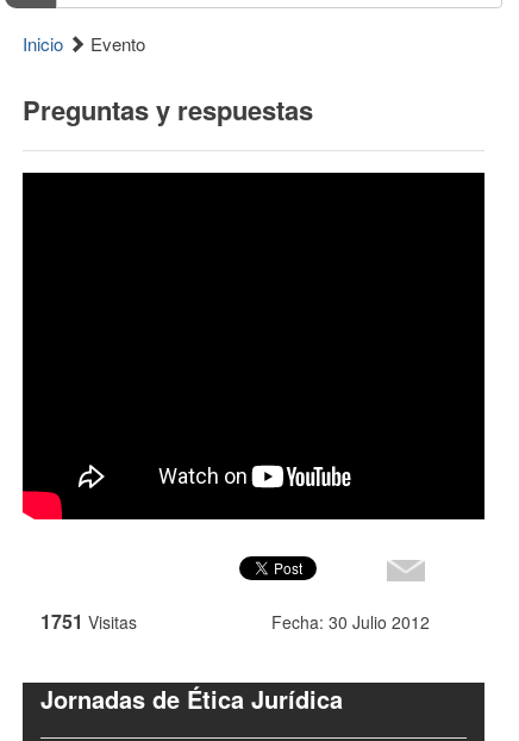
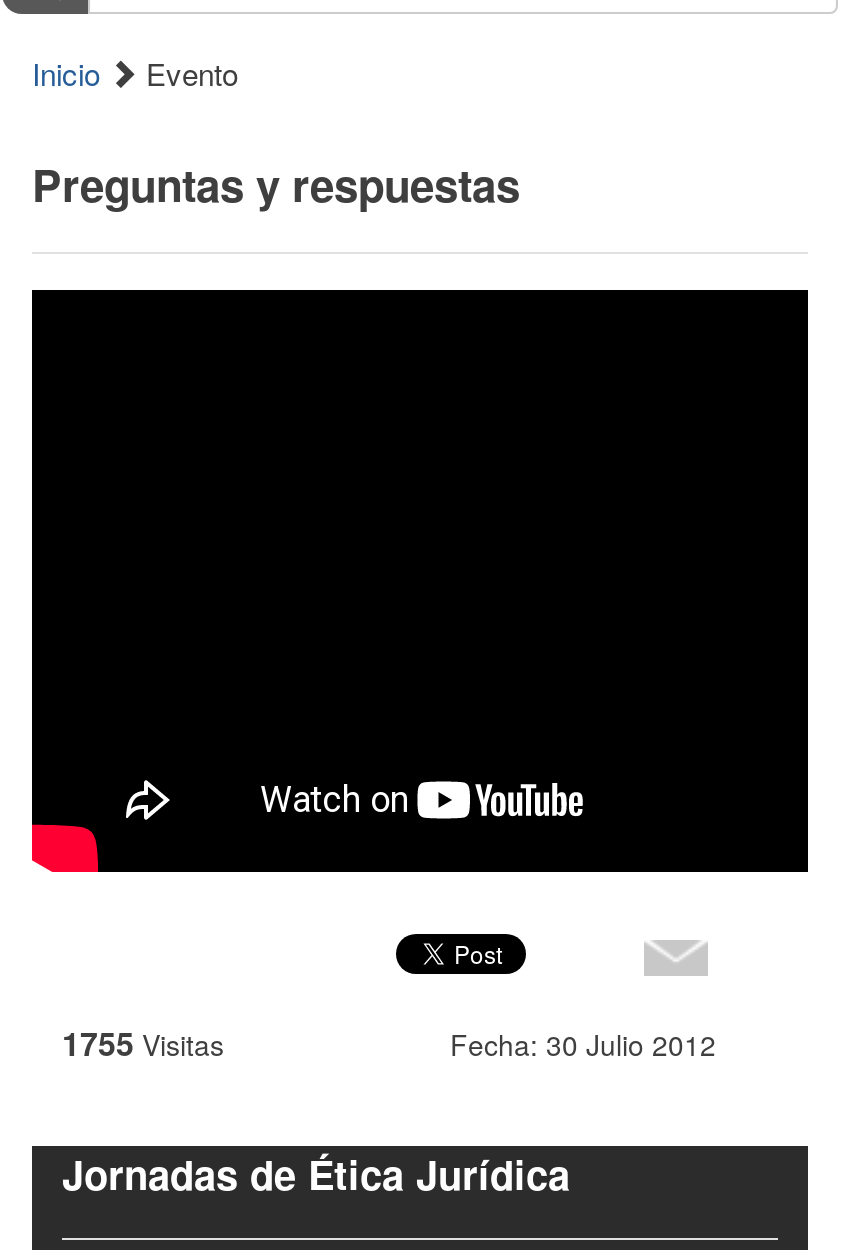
[40,608,137,635] 1751 Visitas -> [62,1020,224,1066] 1755 Visitas

